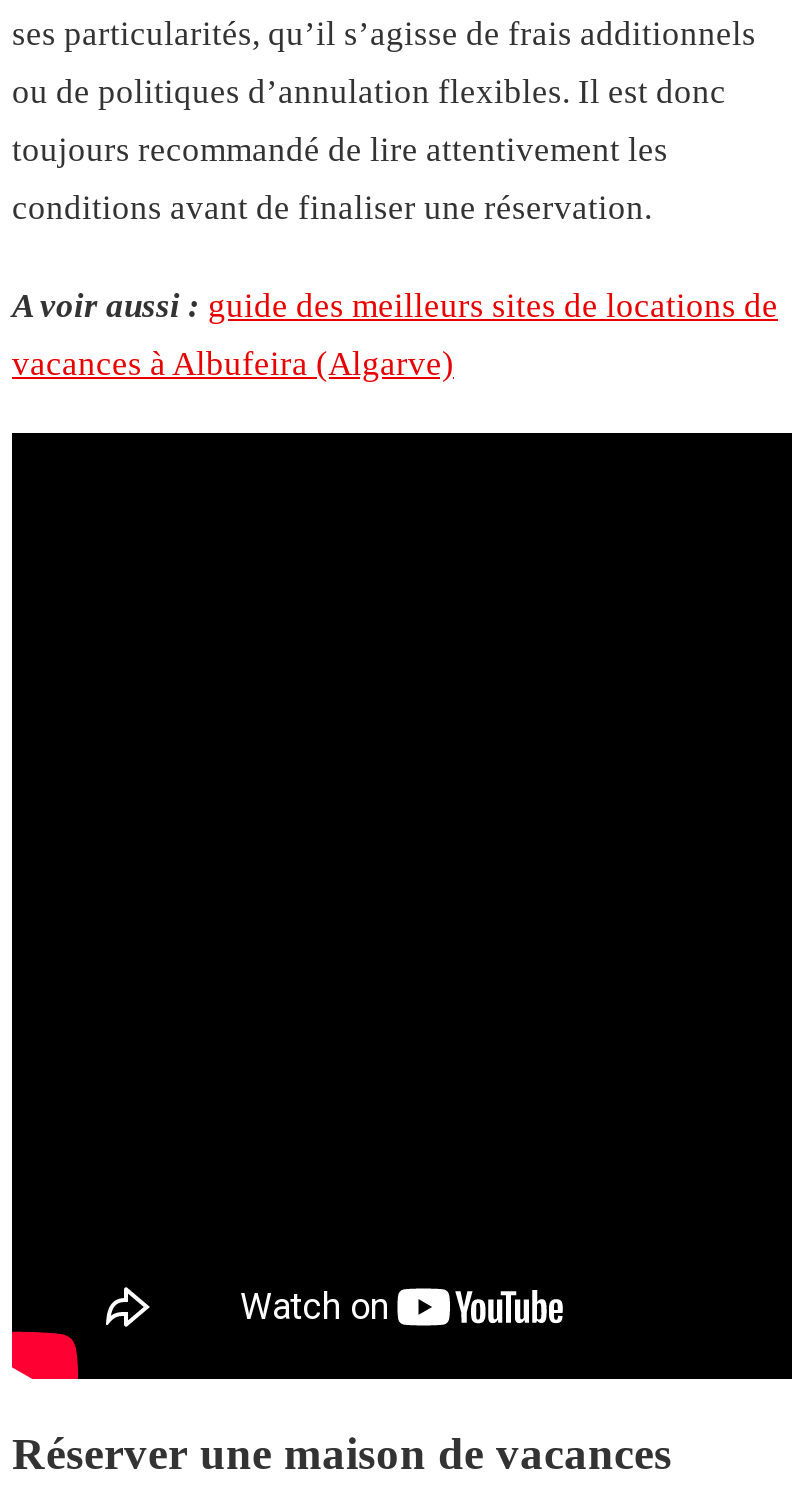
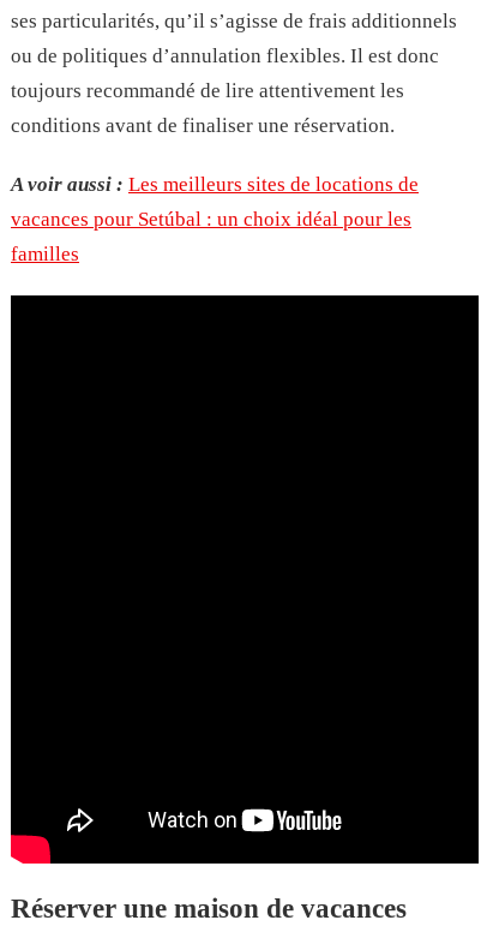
[12,287,778,383] A voir aussi : guide des meilleurs sites de locations de | vacances à Albufeira (Algarve) -> [11,173,419,265] A voir aussi : Les meilleurs sites de locations de | vacances pour Setúbal : un choix idéal pour les | familles

